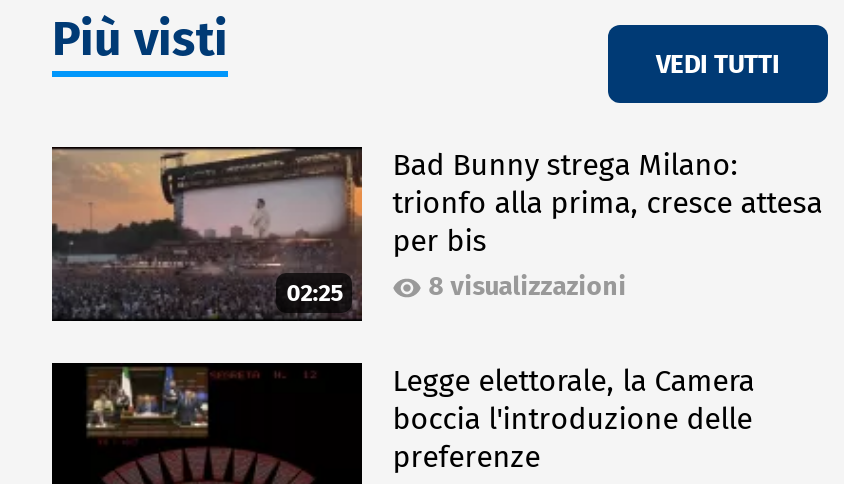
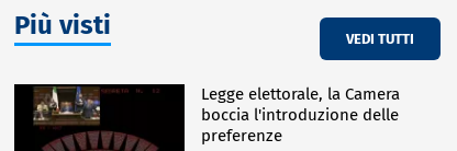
[50,147,364,325] [image] | 02:25 -> none
[392,148,822,302] Bad Bunny strega Milano: | trionfo alla prima, cresce attesa | per bis | 8 visualizzazioni -> none

